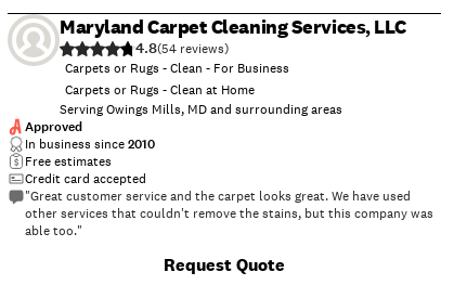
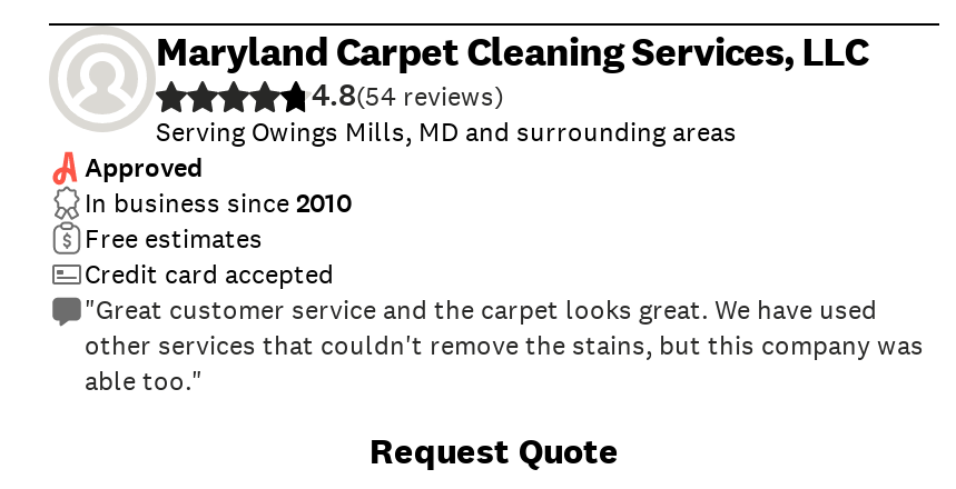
[65,60,289,99] Carpets or Rugs - Clean - For Business | Carpets or Rugs - Clean at Home -> none

